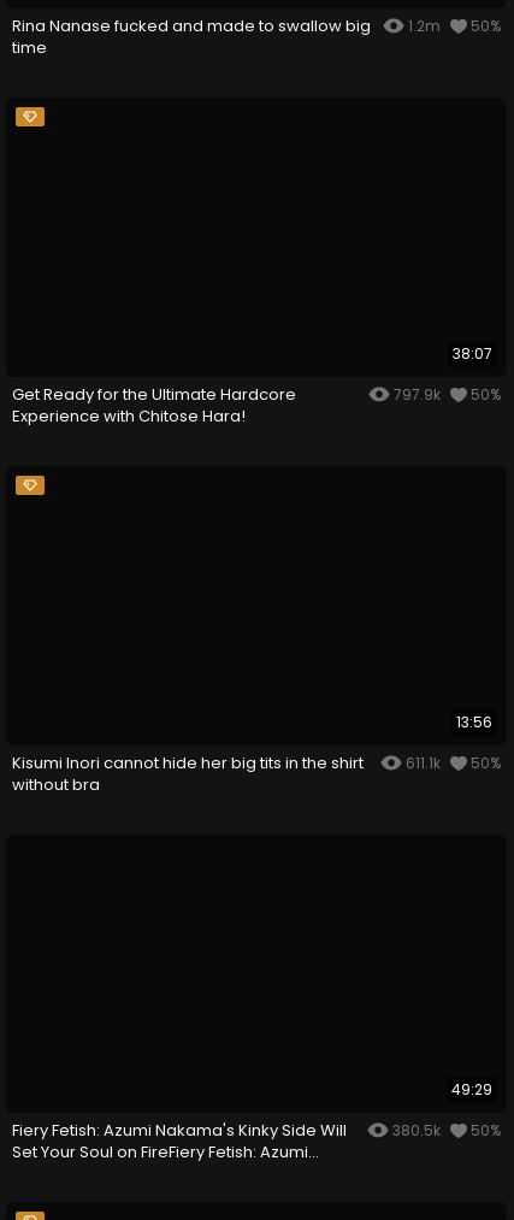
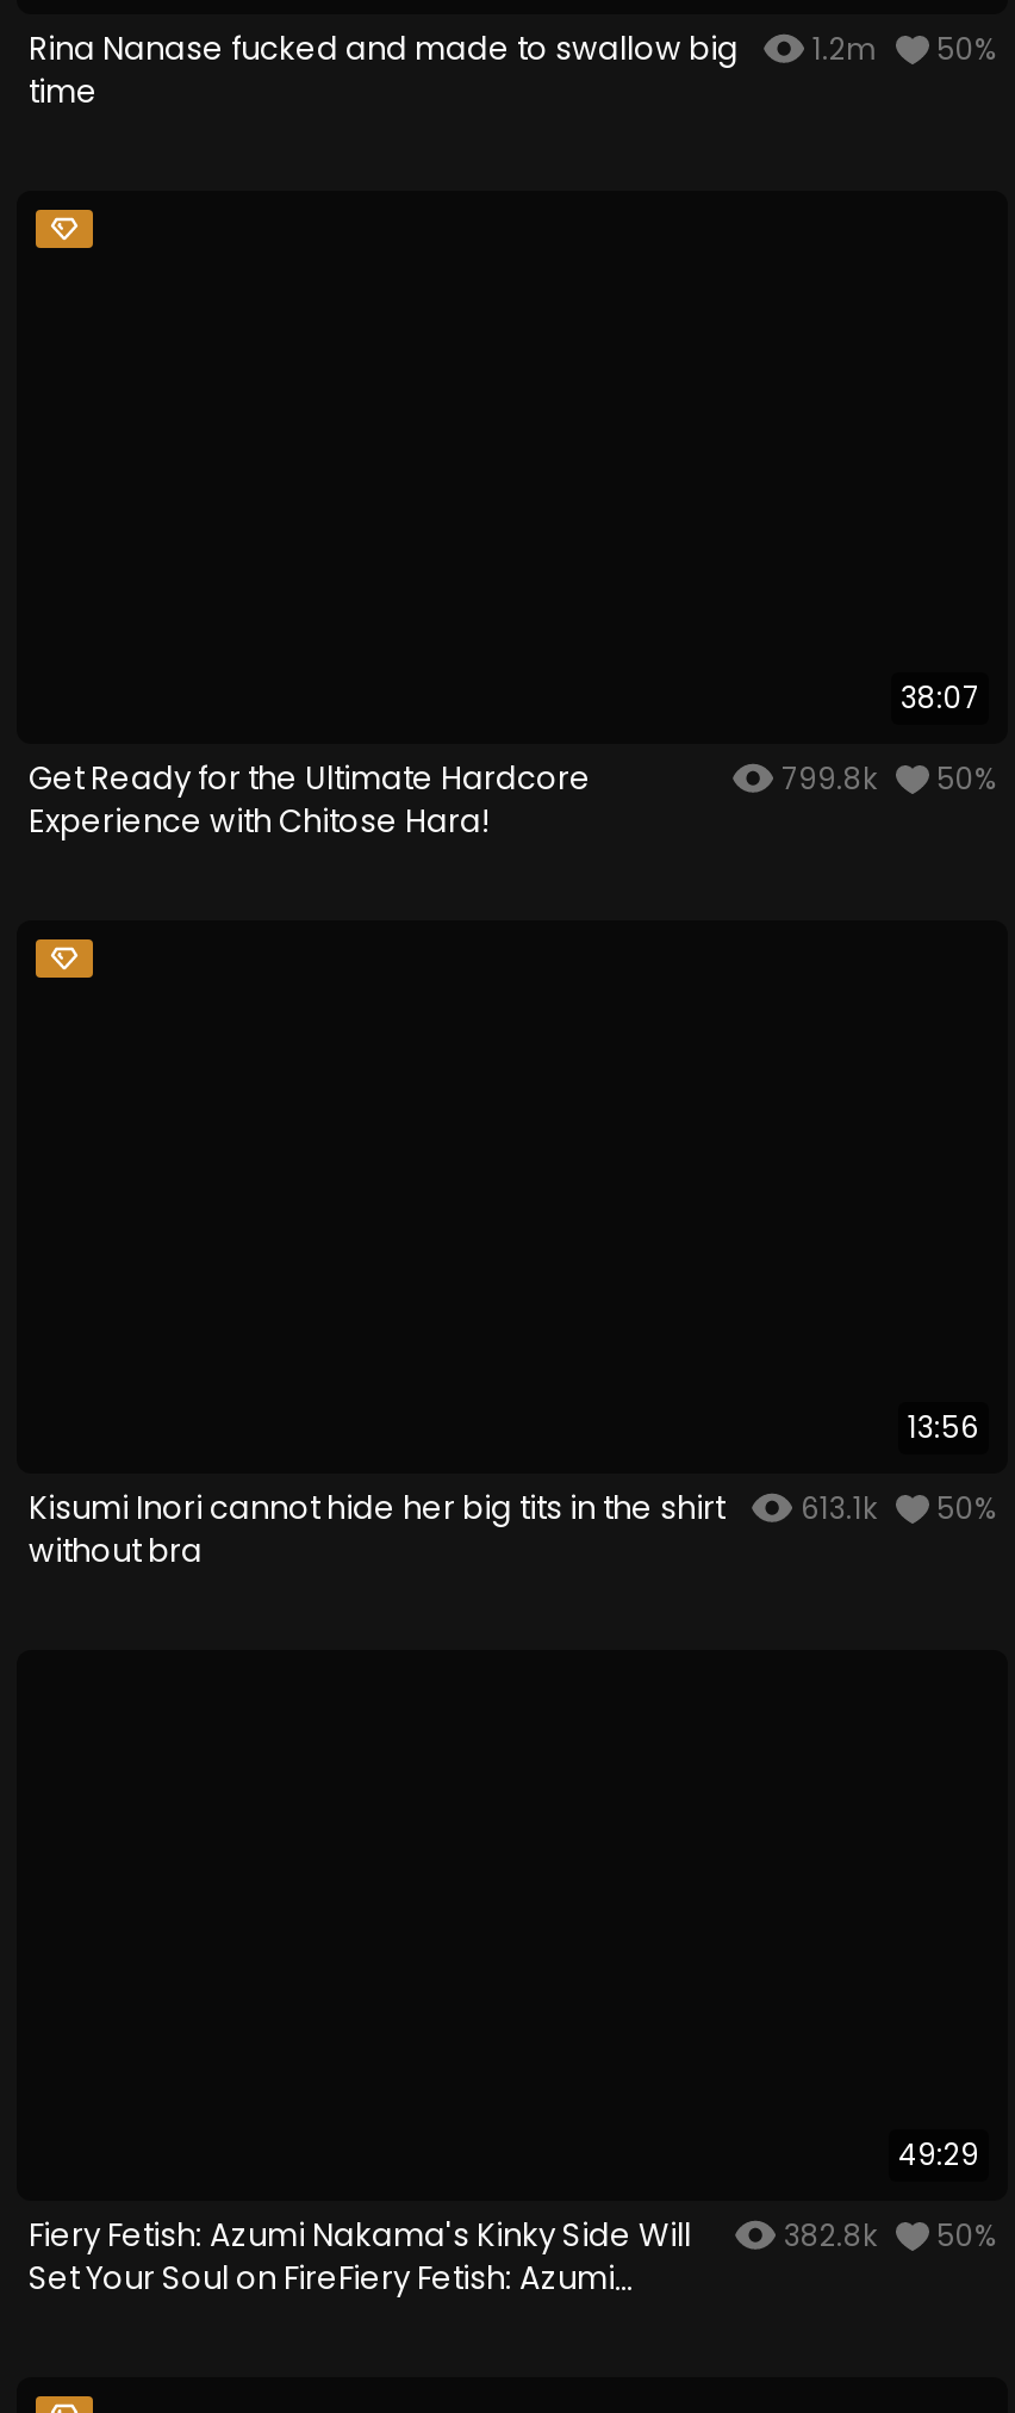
[390,384,501,404] 797.9k 50% -> [774,757,996,798] 799.8k 50%
[12,751,501,774] Kisumi Inori cannot hide her big tits in the shirt 611.1k 50% -> [29,1484,996,1530] Kisumi Inori cannot hide her big tits in the shirt 613.1k 50%
[389,1121,501,1141] 380.5k 50% -> [777,2216,996,2257] 382.8k 50%

